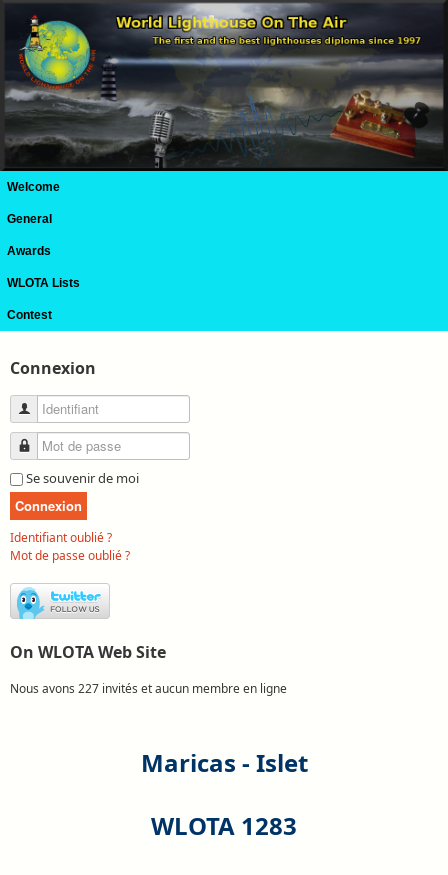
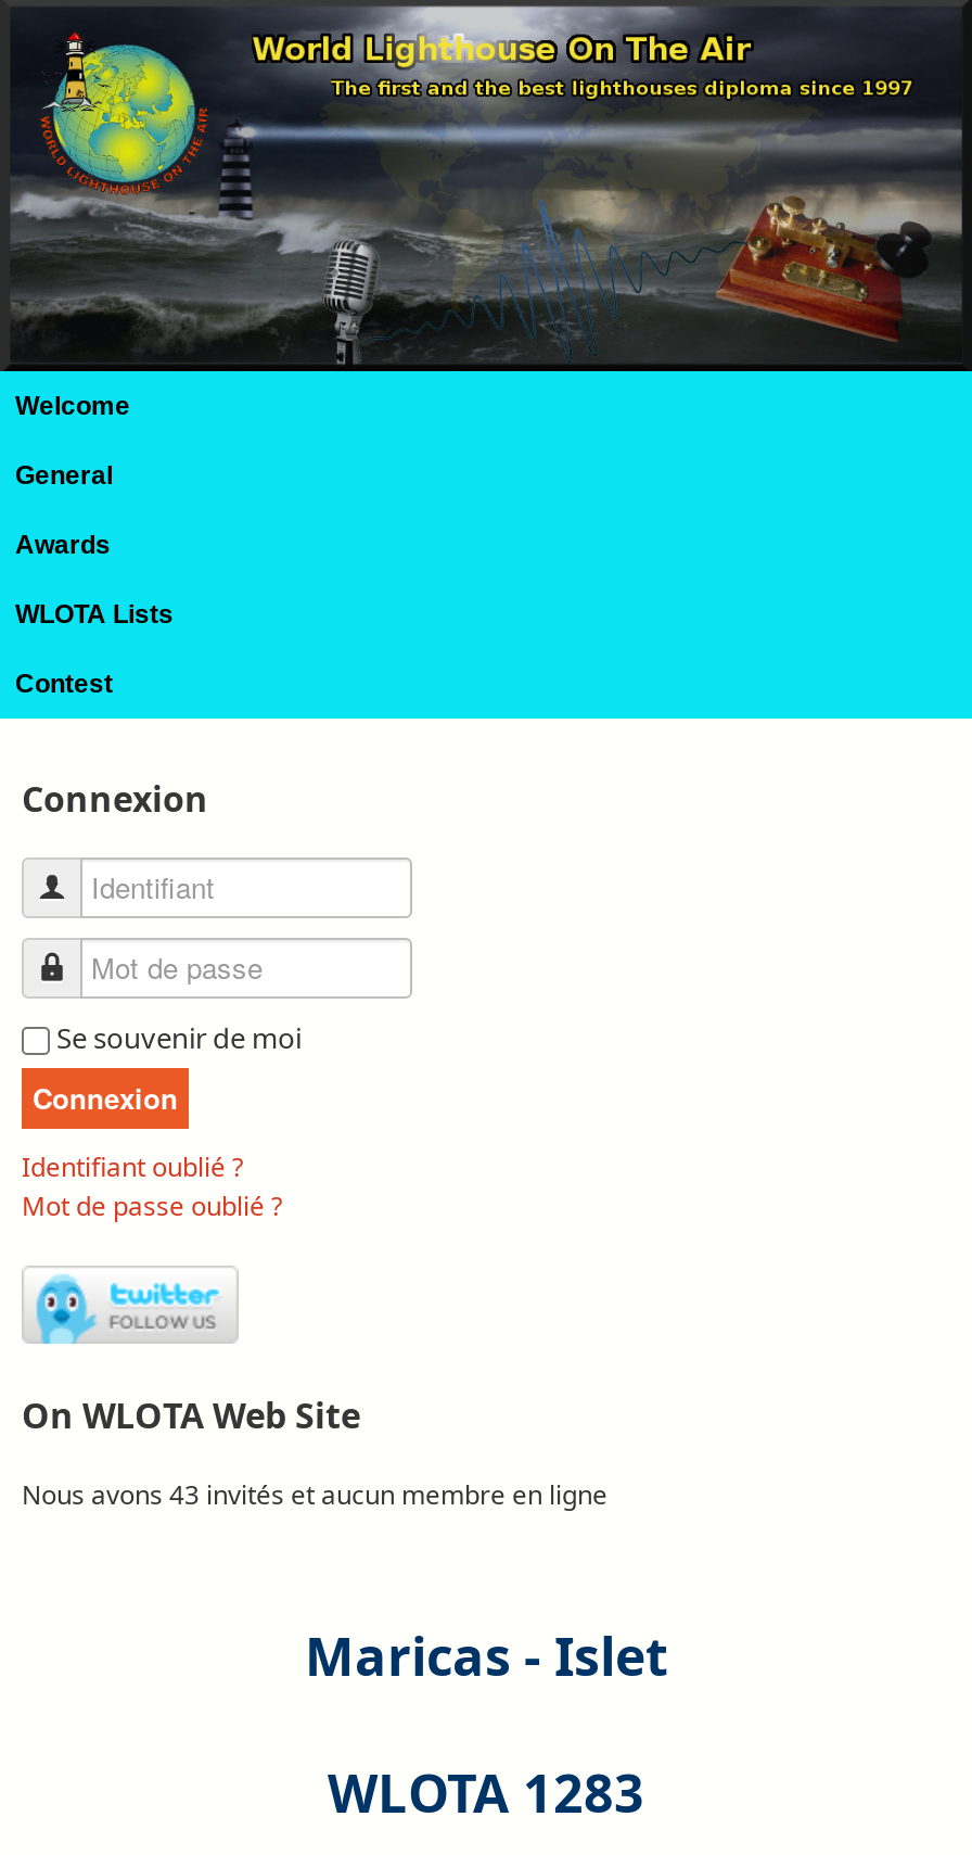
[10,680,287,697] Nous avons 227 invités et aucun membre en ligne -> [22,1477,607,1514] Nous avons 43 invités et aucun membre en ligne

